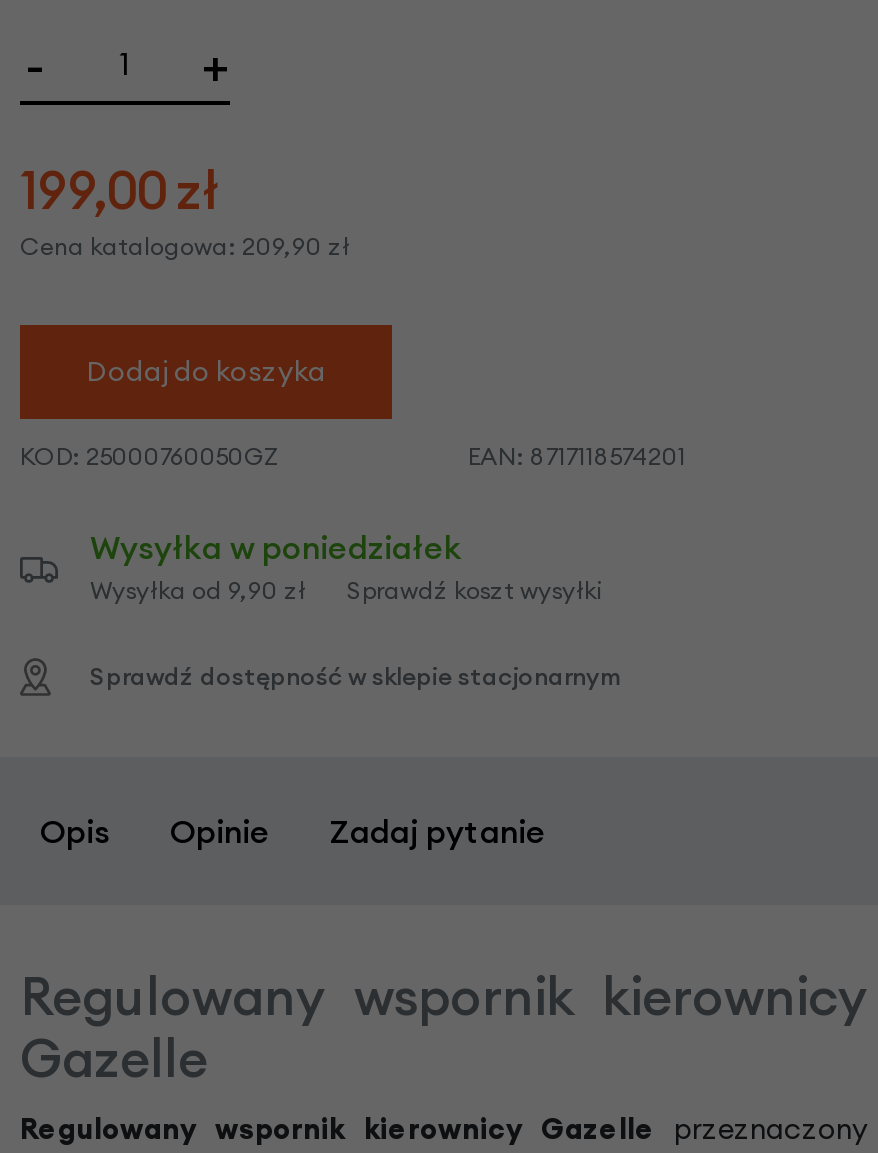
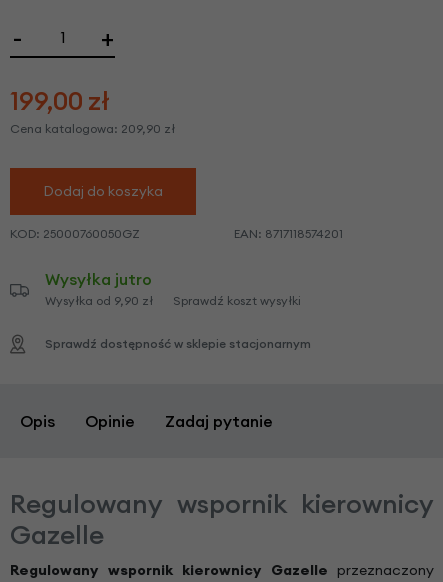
[90,526,462,566] Wysyłka w poniedziałek -> [45,269,152,289] Wysyłka jutro

